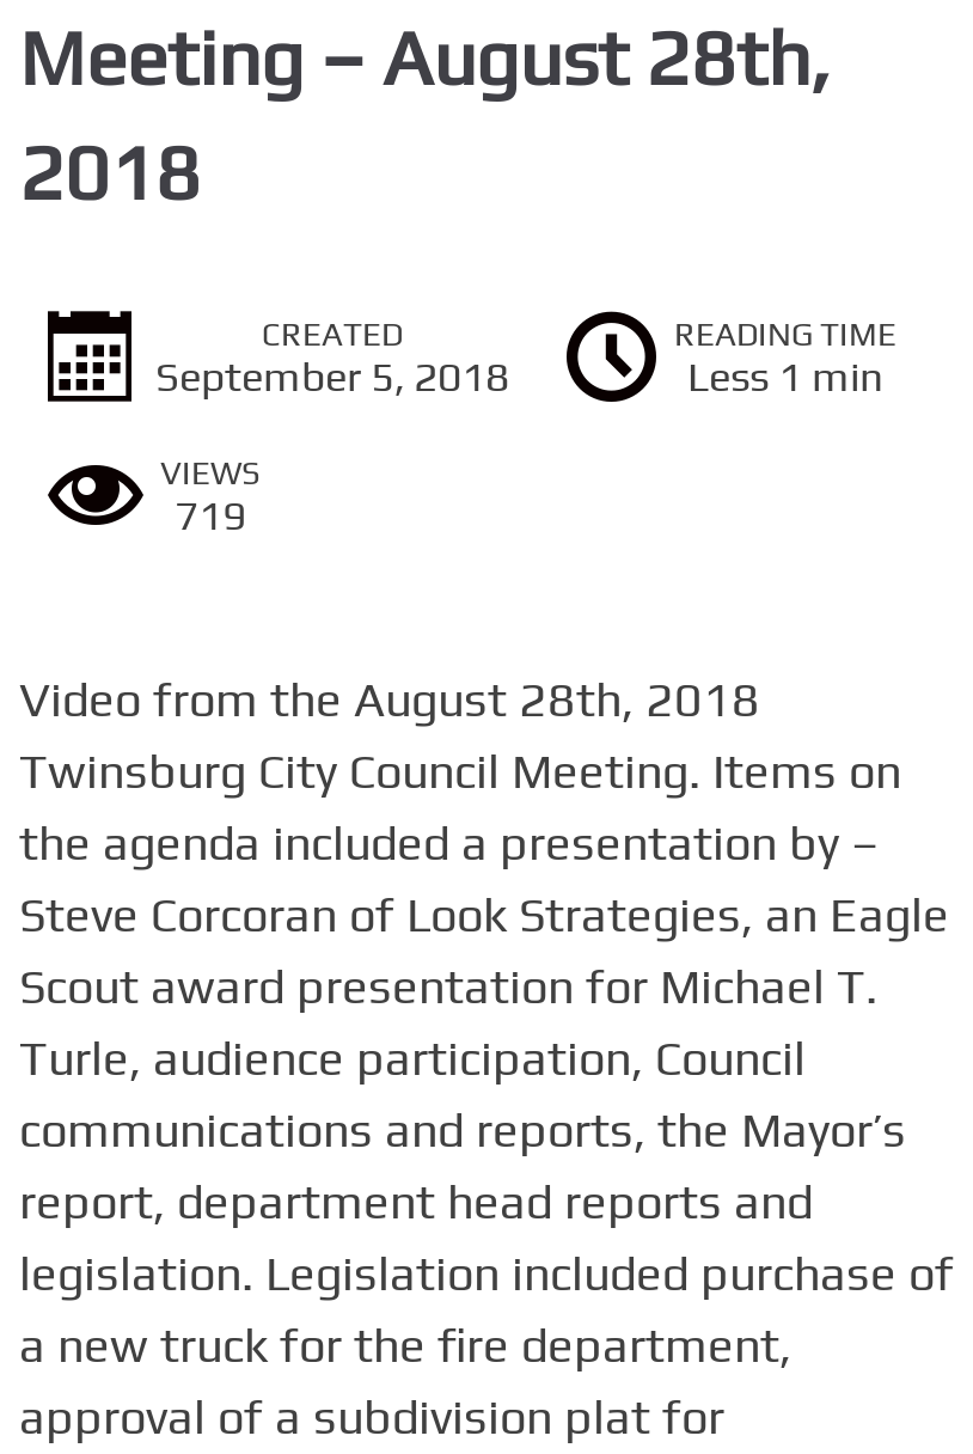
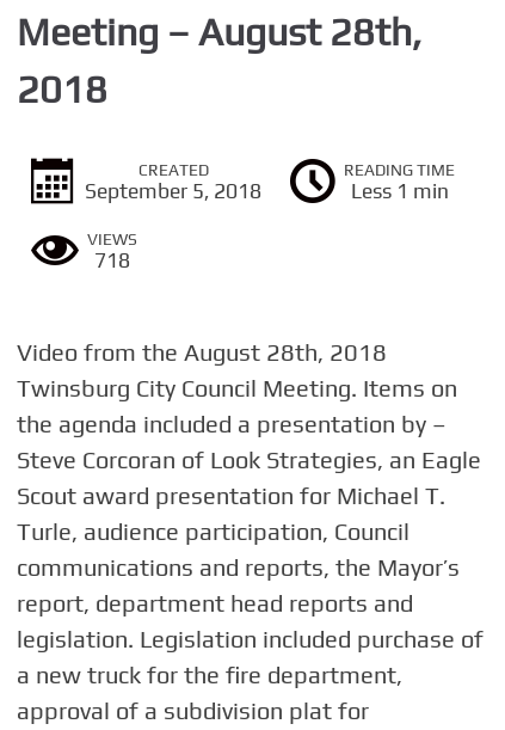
[175,491,246,539] 719 -> [94,249,130,272] 718

